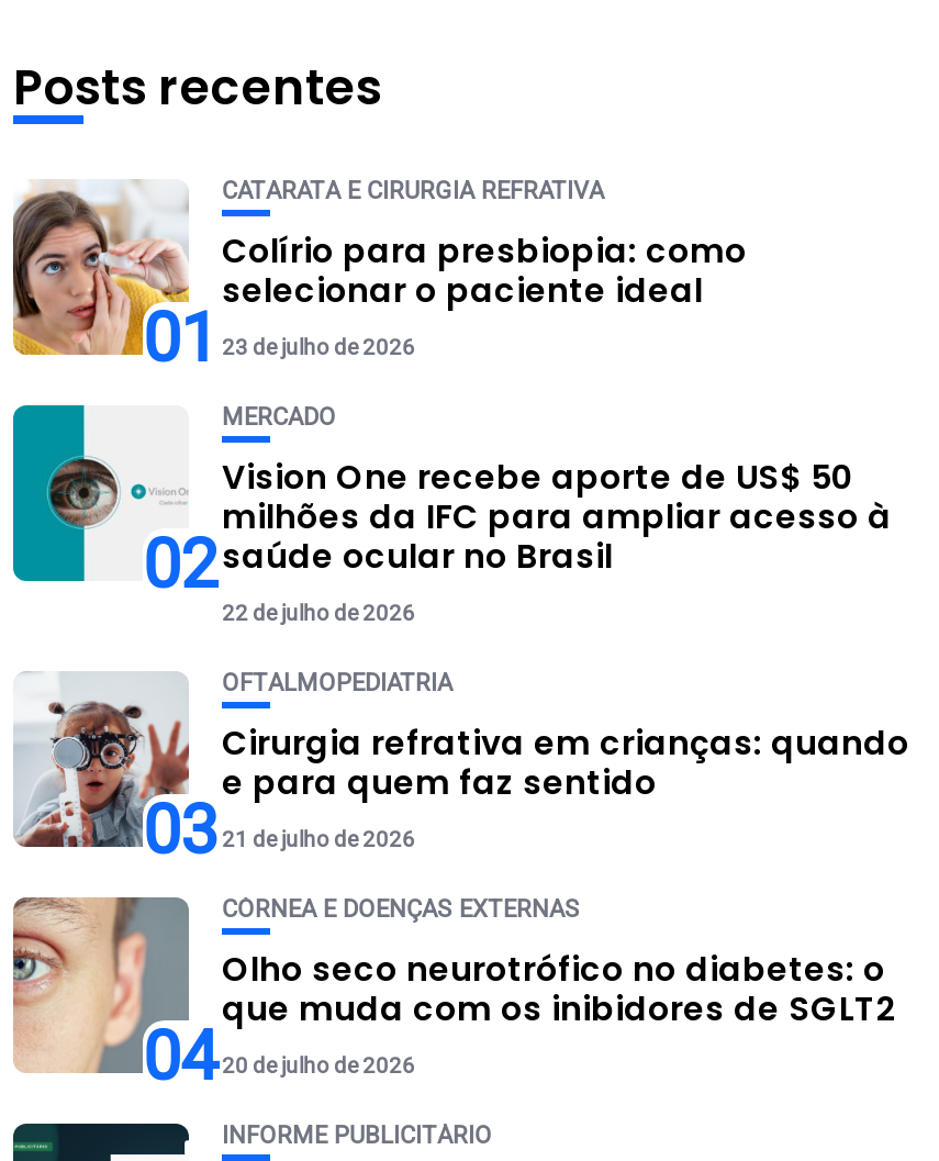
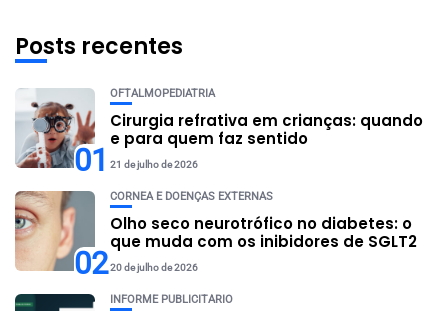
[11,176,747,604] [image] | CATARATA E CIRURGIA REFRATIVA | Colírio para presbiopia: como | selecionar o paciente ideal | 23 de julho de 2026 | 02 -> none
[143,402,892,870] MERCADO | Vision One recebe aporte de US$ 50 | milhões da IFC para ampliar acesso à | saúde ocular no Brasil | 22 de julho de 2026 | 03 -> none
[143,1015,415,1096] 04 20 de julho de 2026 -> [74,245,198,282] 02 20 de julho de 2026

